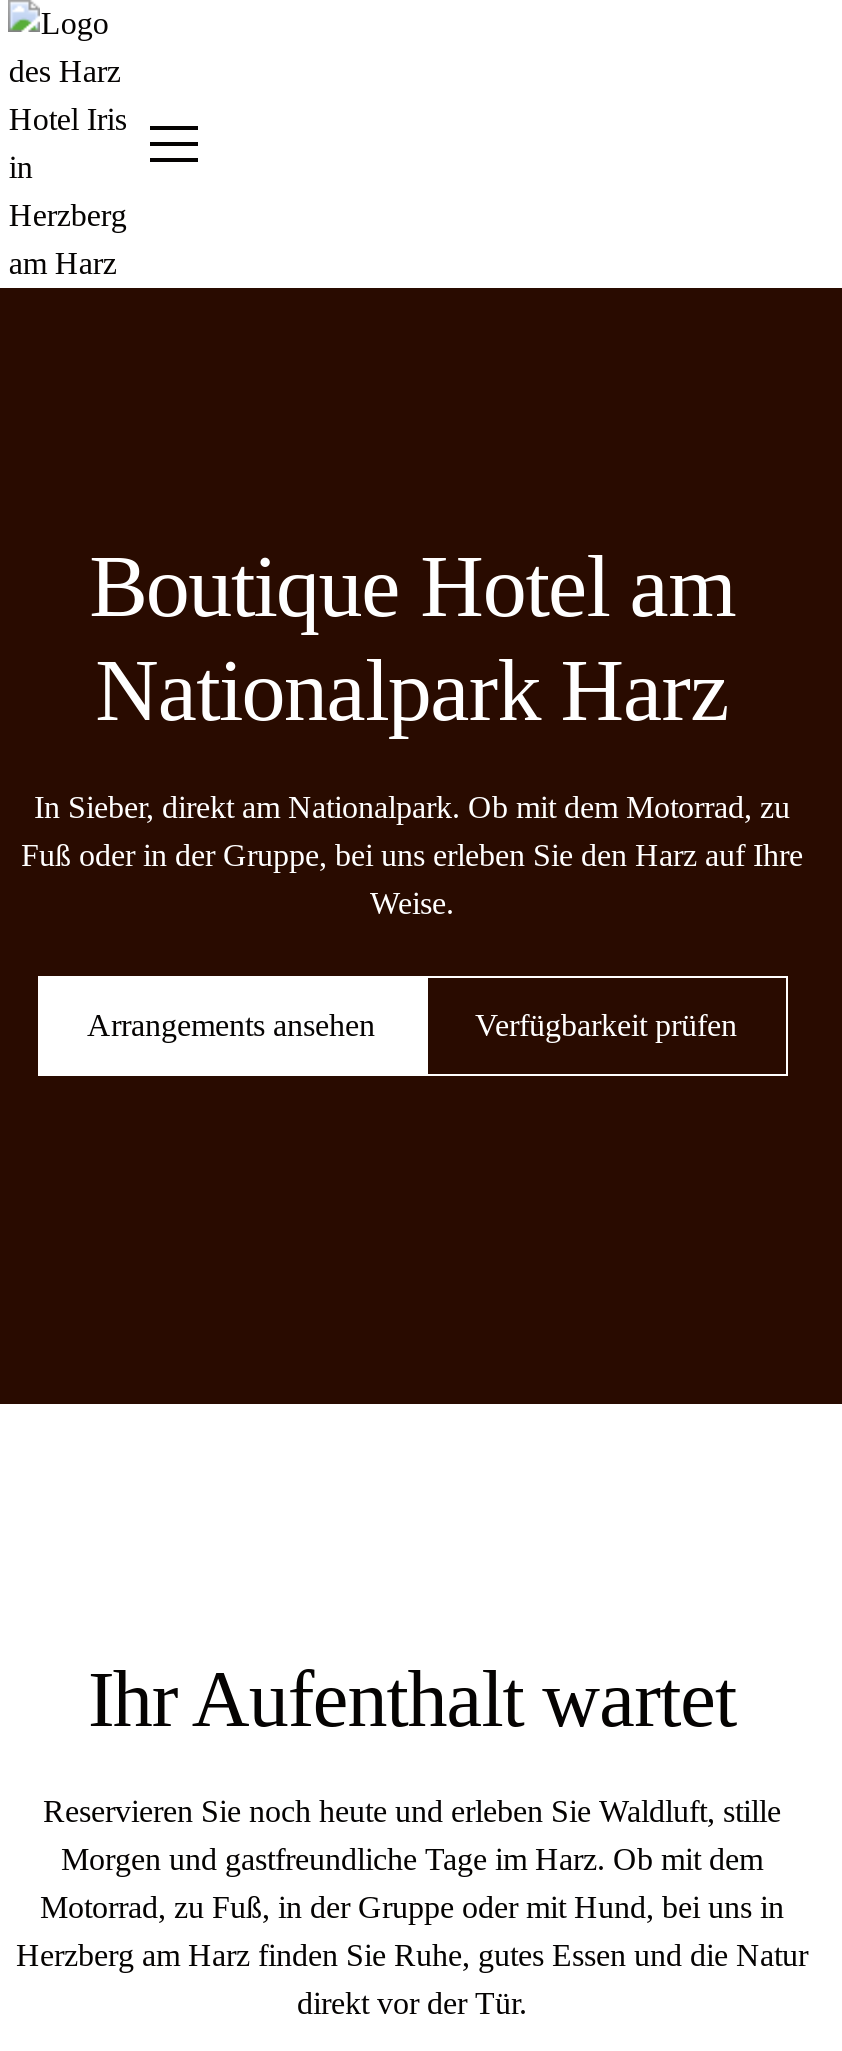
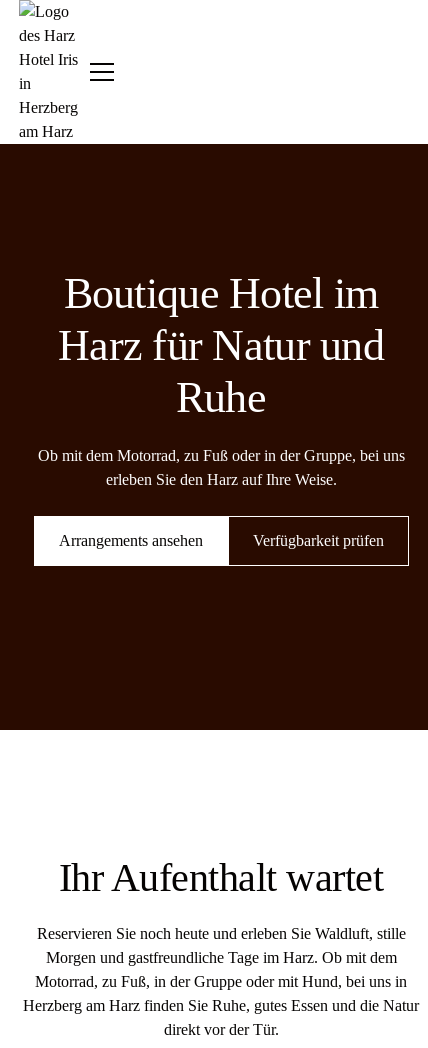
[89,538,735,740] Boutique Hotel am | Nationalpark Harz -> [58,269,384,422] Boutique Hotel im | Harz für Natur und | Ruhe
[21,790,803,920] In Sieber, direkt am Nationalpark. Ob mit dem Motorrad, zu | Fuß oder in der Gruppe, bei uns erleben Sie den Harz auf Ihre | Weise. -> [37,447,404,488] Ob mit dem Motorrad, zu Fuß oder in der Gruppe, bei uns | erleben Sie den Harz auf Ihre Weise.

